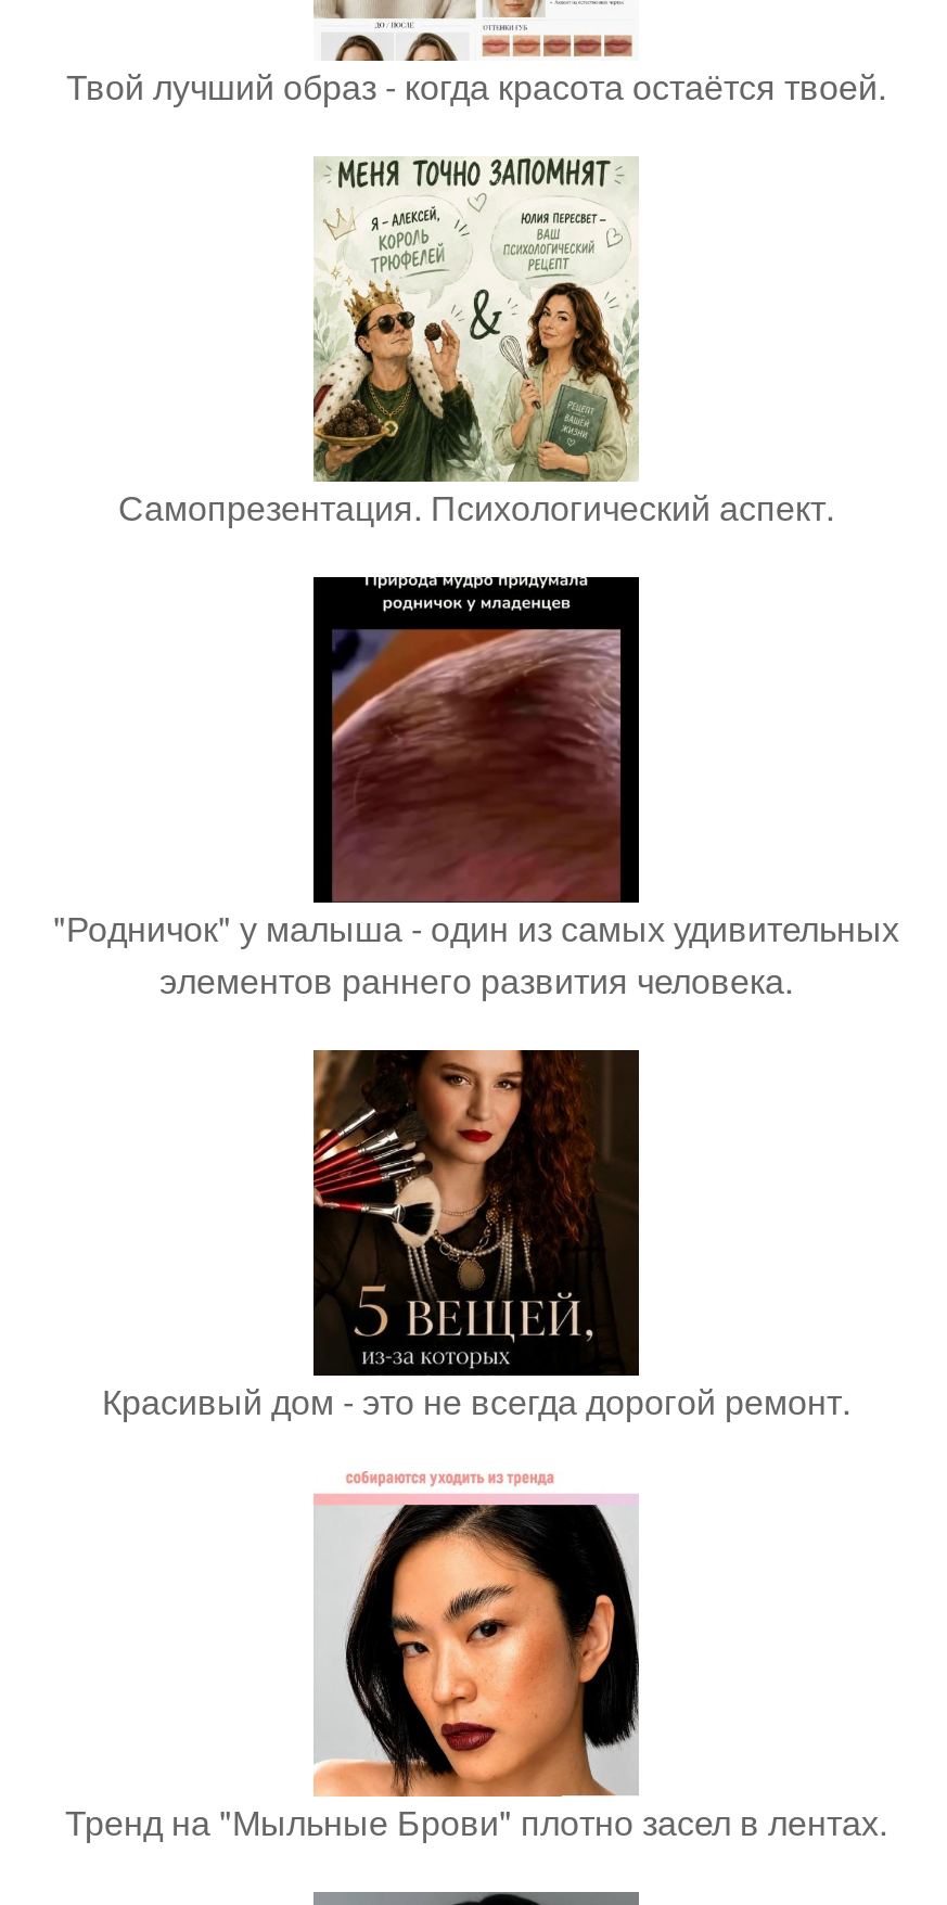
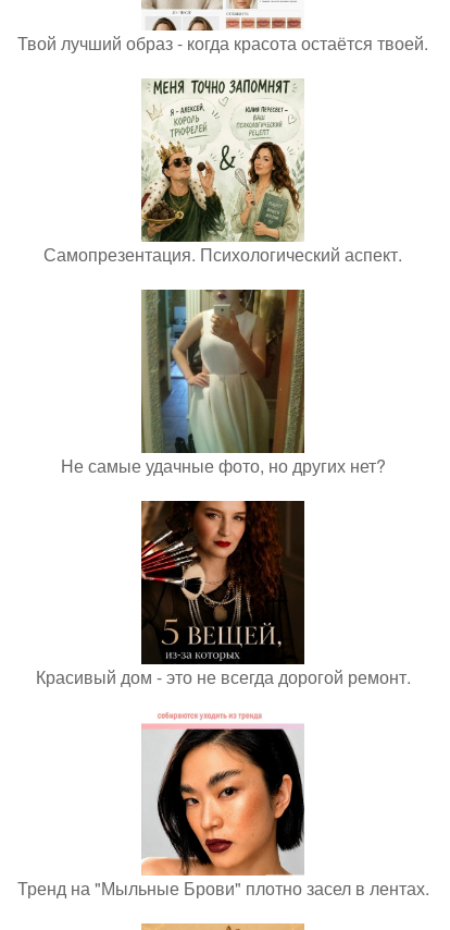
[53,575,899,1005] [image] | "Родничок" у малыша - один из самых удивительных | элементов раннего развития человека. -> [60,289,385,478] [image] | Не самые удачные фото, но других нет?

